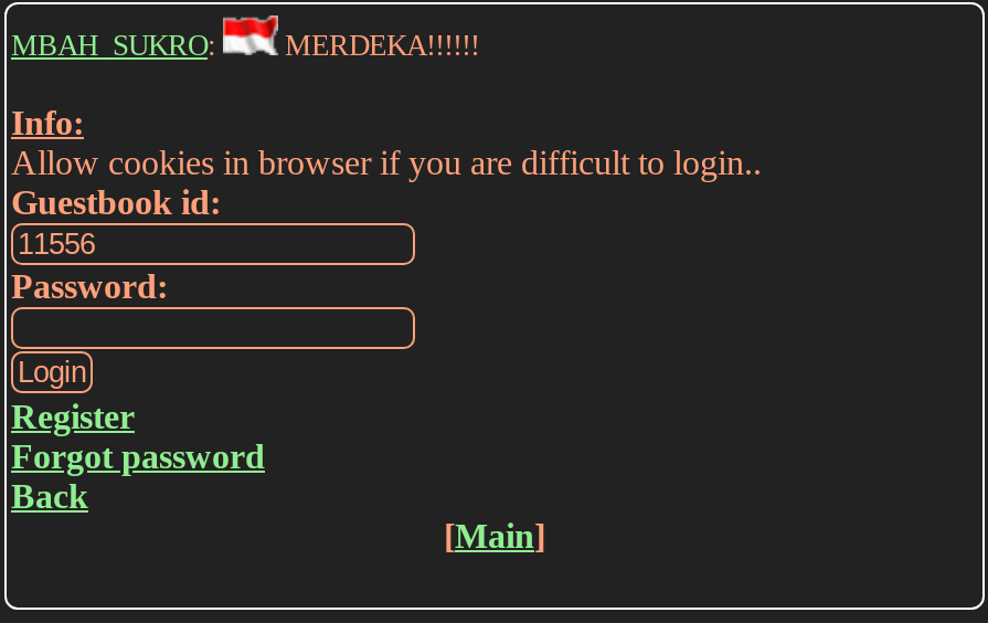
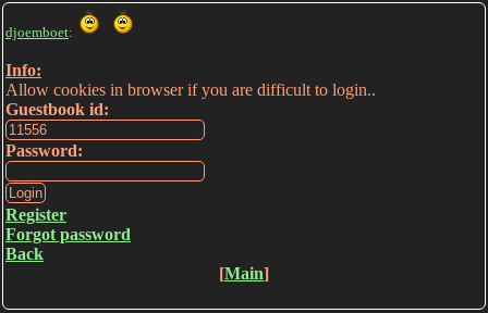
[11,29,479,62] MBAH_SUKRO: | MERDEKA!!!!!! -> [5,24,76,40] djoemboet:

